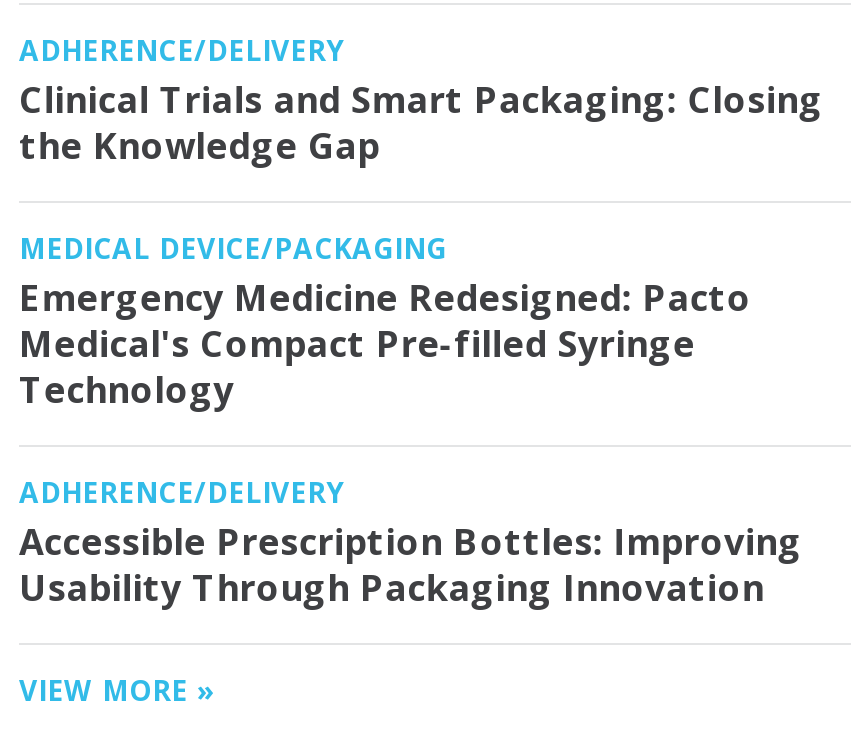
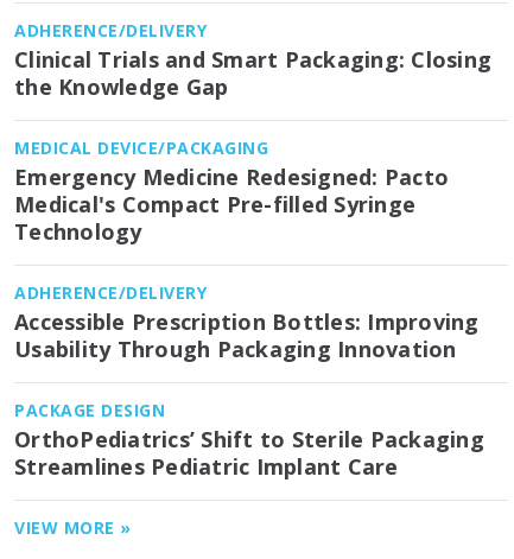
none -> [14,398,484,480] PACKAGE DESIGN | OrthoPediatrics’ Shift to Sterile Packaging | Streamlines Pediatric Implant Care

